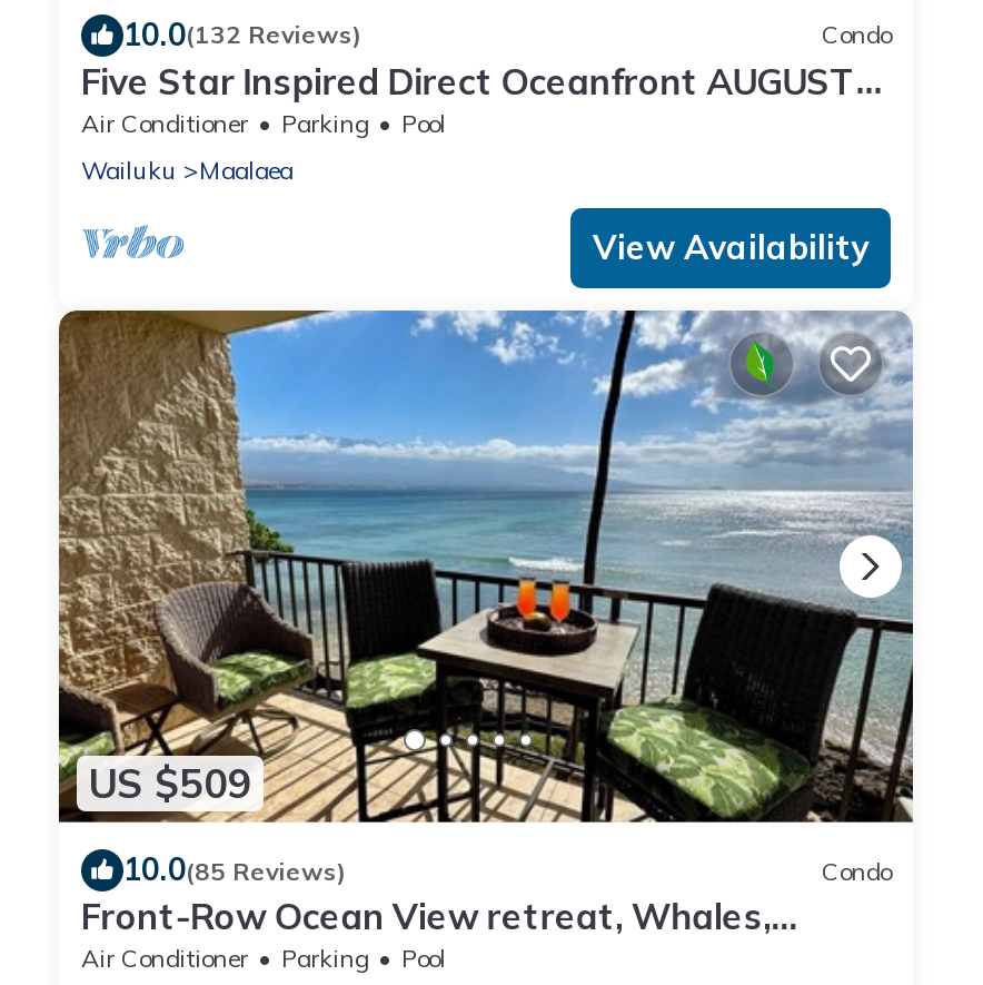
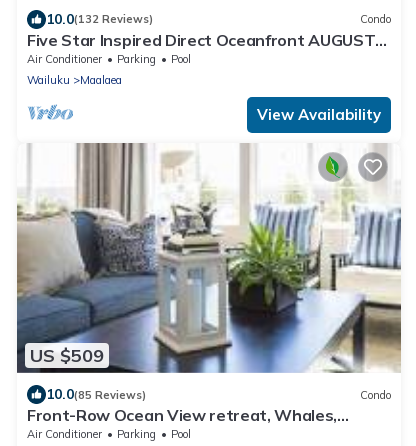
[57,308,915,825] [image] -> [16,143,401,374] [image]

